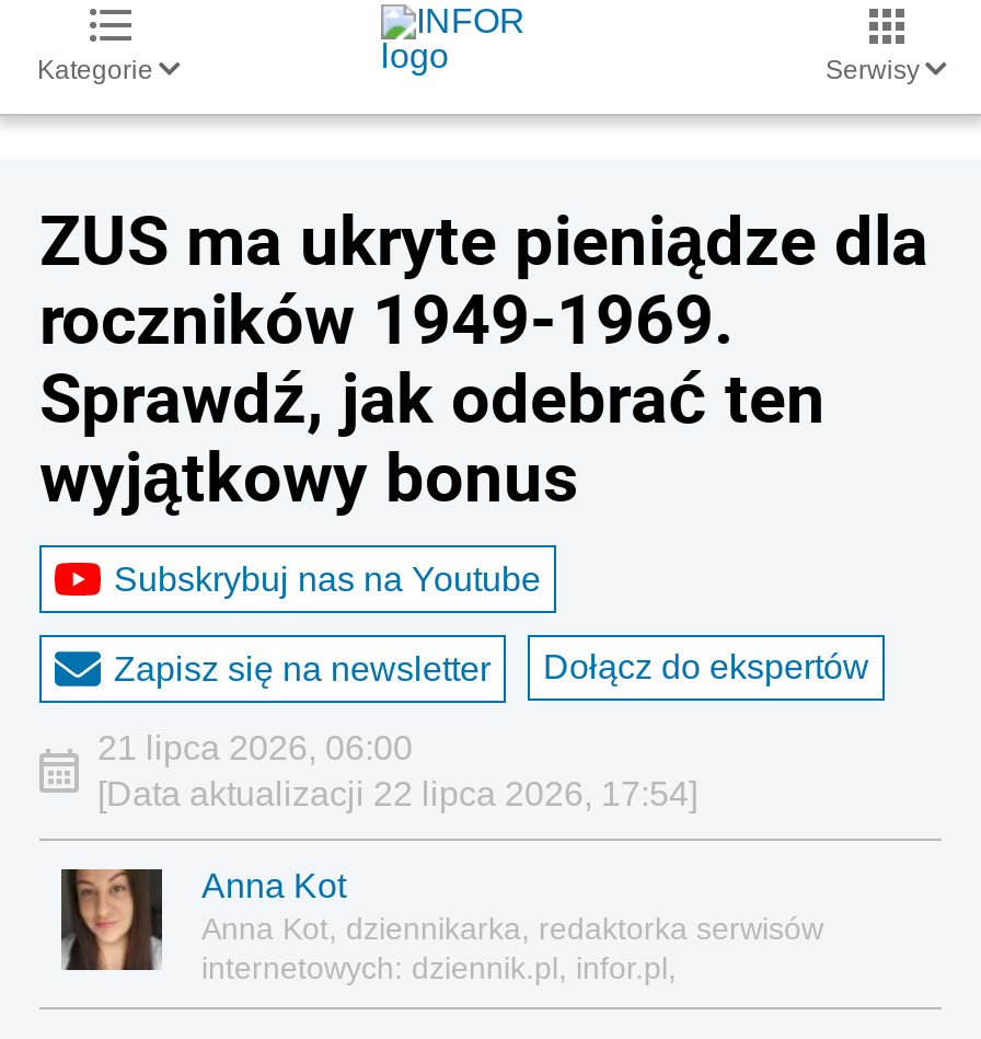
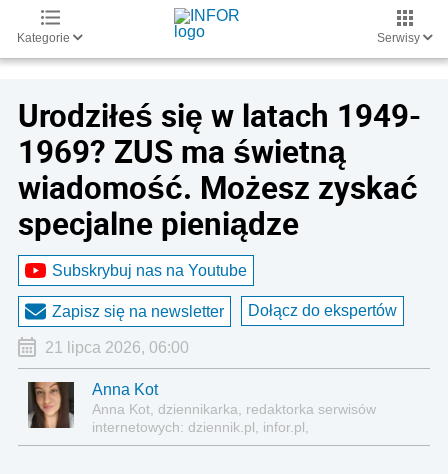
[39,193,928,521] ZUS ma ukryte pieniądze dla | roczników 1949-1969. | Sprawdź, jak odebrać ten | wyjątkowy bonus -> [18,94,421,244] Urodziłeś się w latach 1949- | 1969? ZUS ma świetną | wiadomość. Możesz zyskać | specjalne pieniądze
[97,775,697,812] [Data aktualizacji 22 lipca 2026, 17:54] -> none

